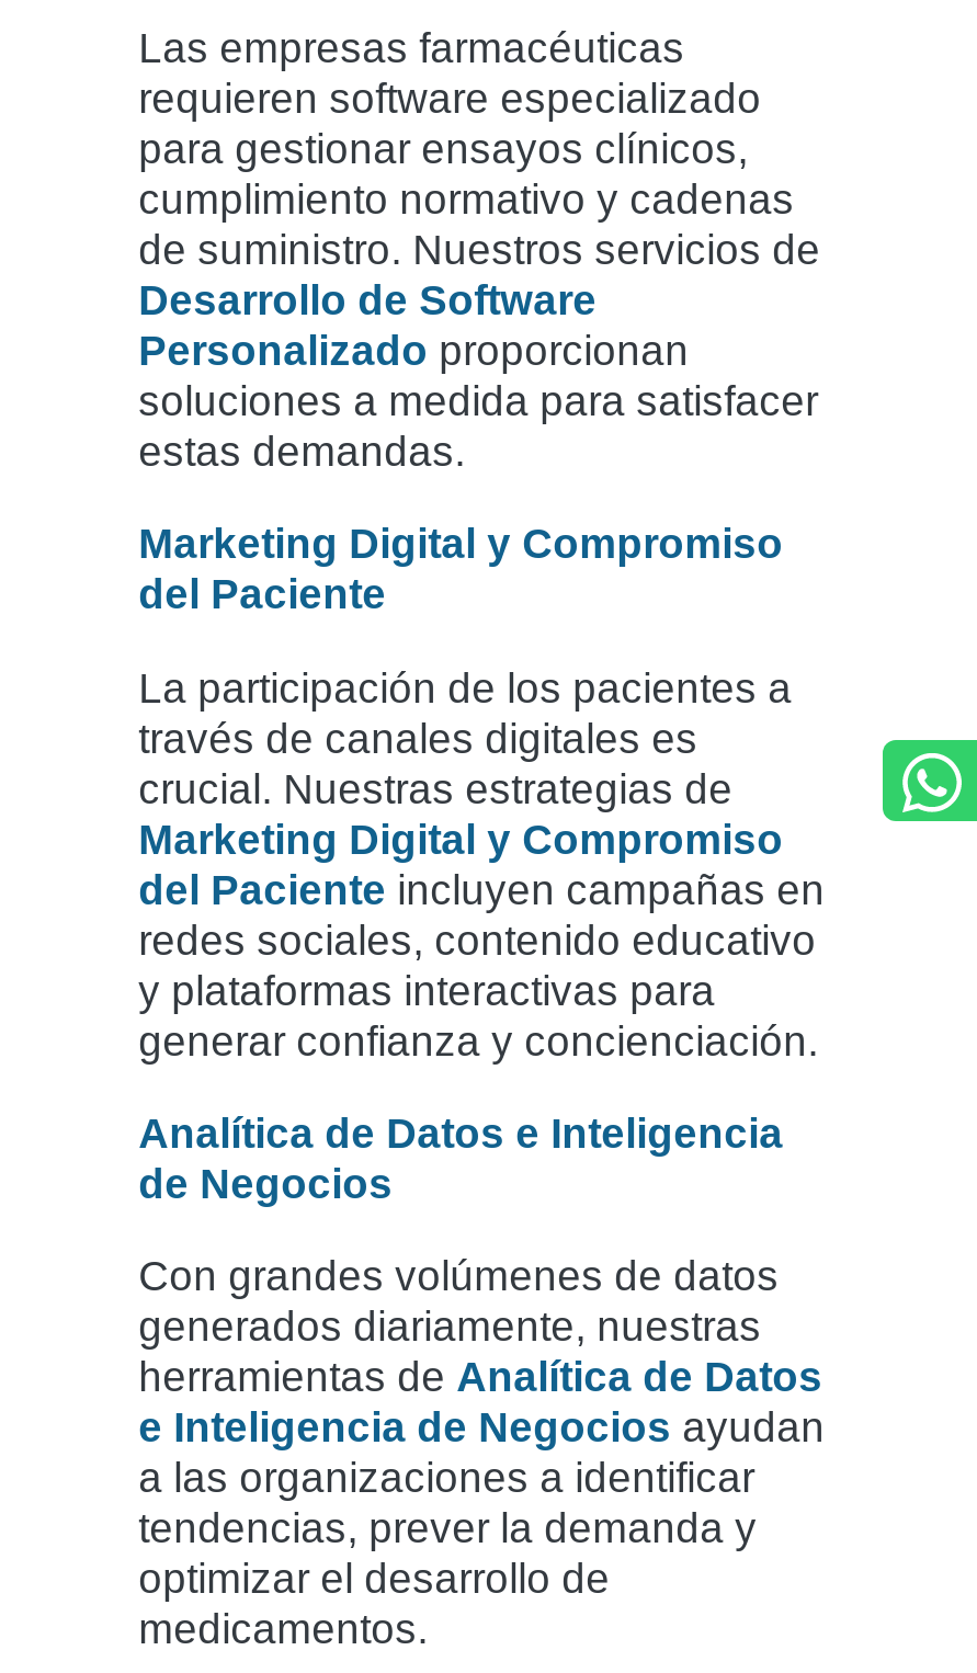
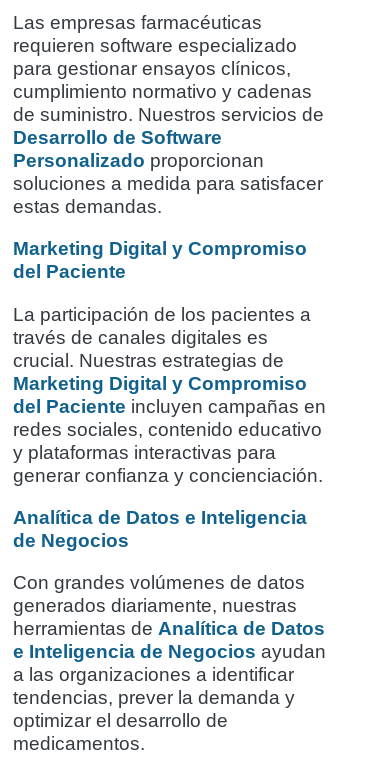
[881,738,970,823] [image] -> none

